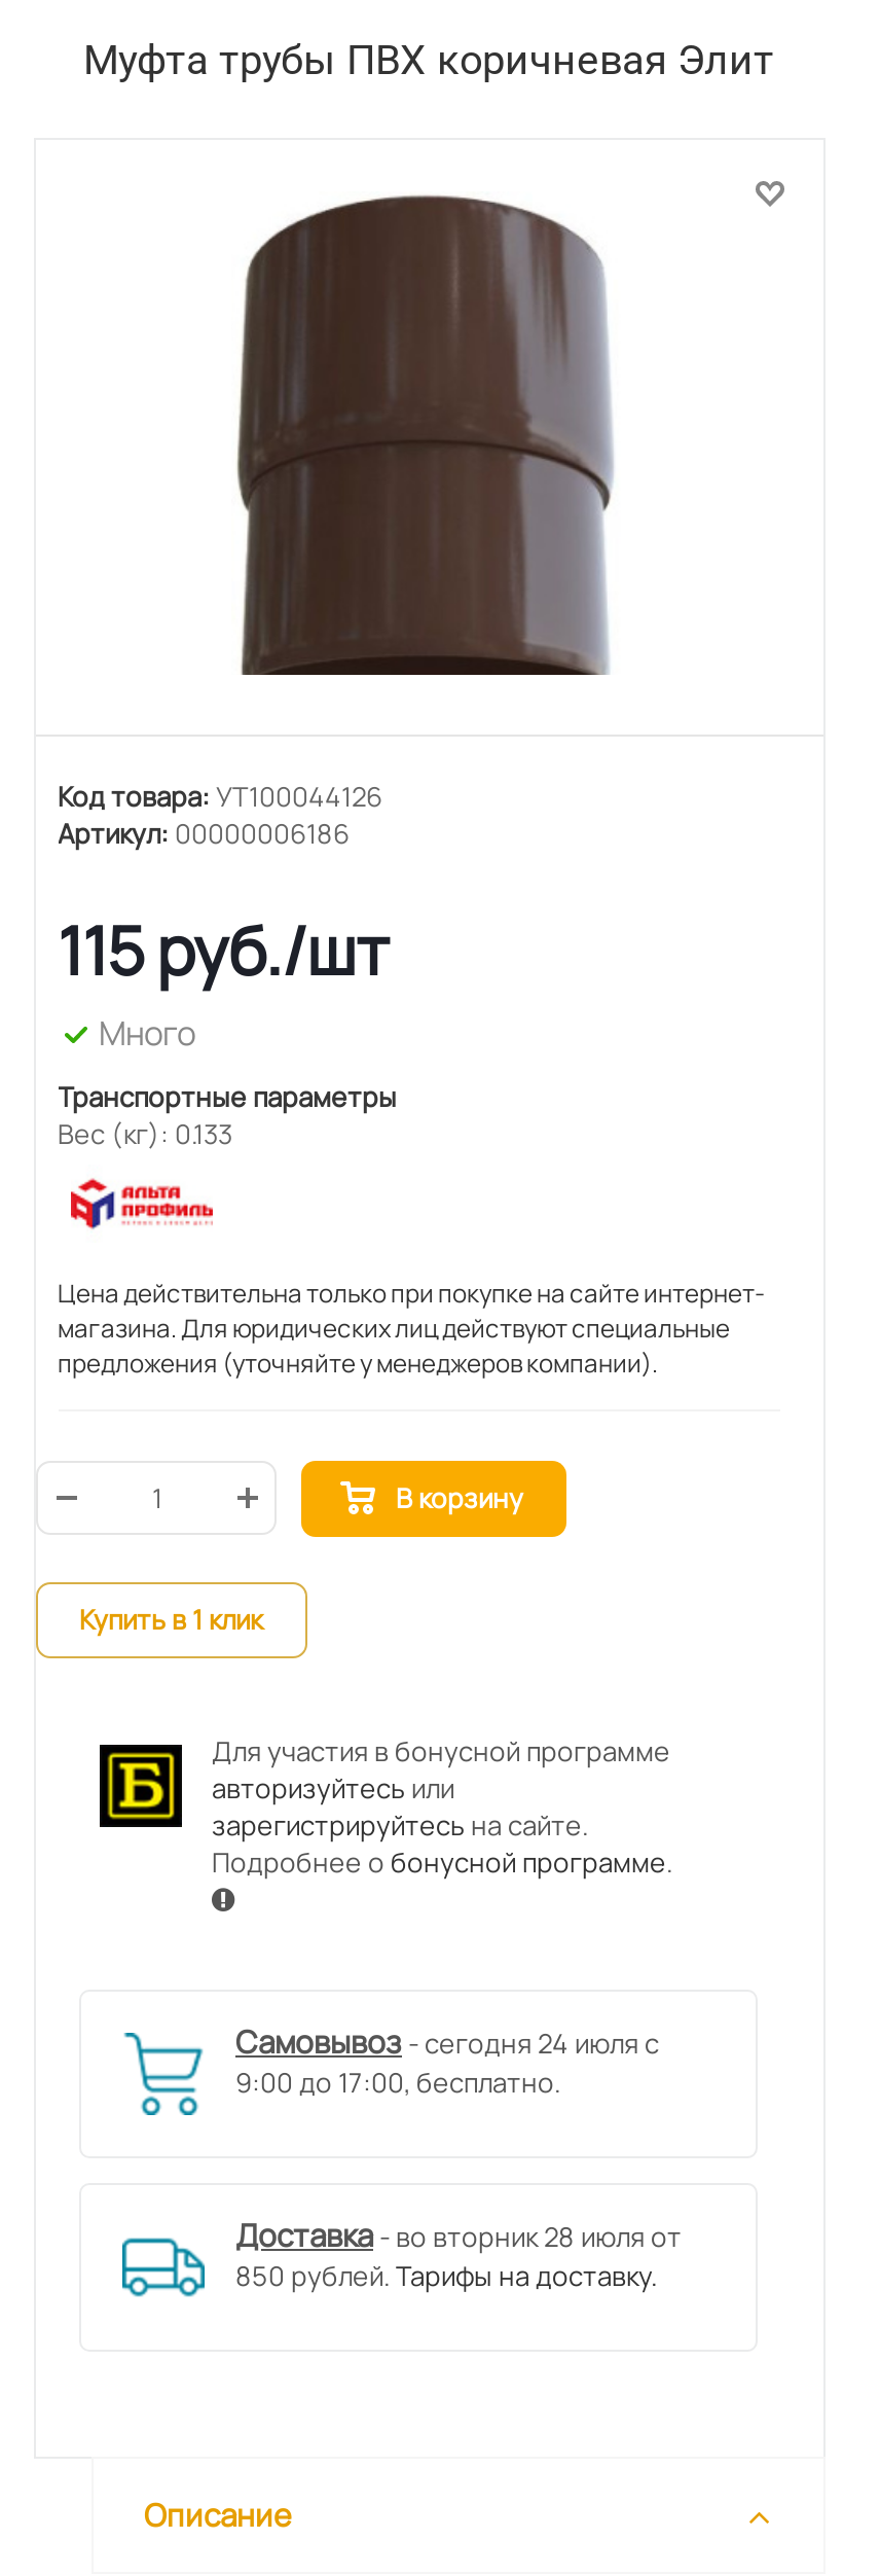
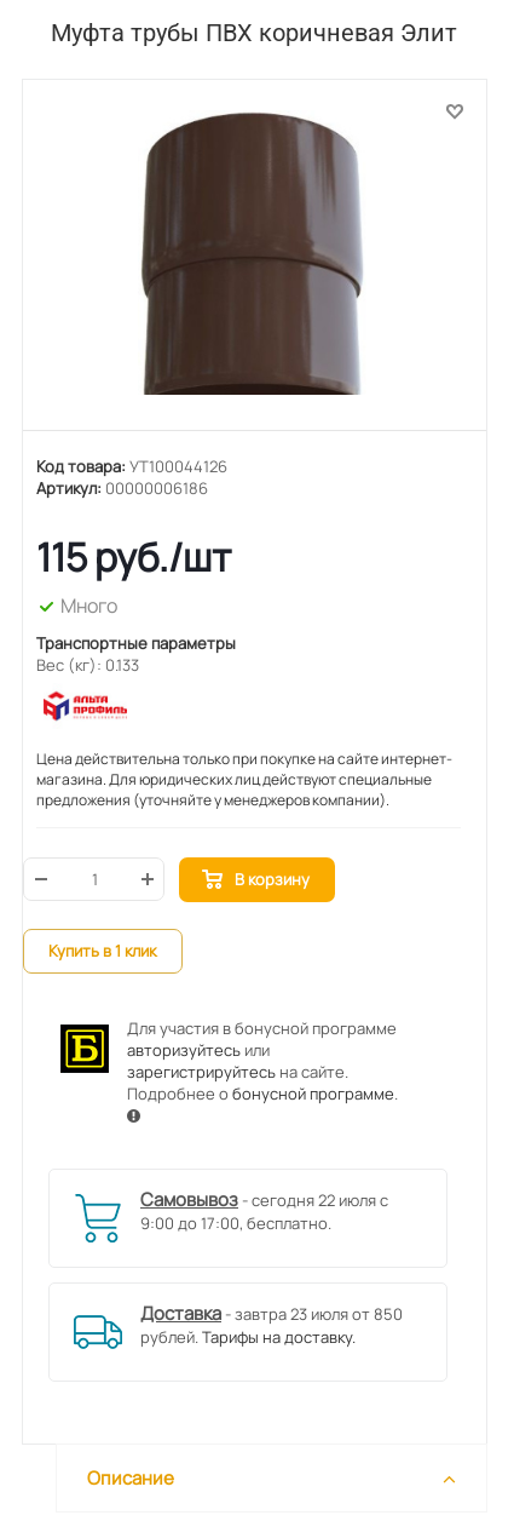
[235,2020,659,2064] Самовывоз - сегодня 24 июля с -> [140,1187,388,1212] Самовывоз - сегодня 22 июля с
[235,2214,682,2294] Доставка- во вторник 28 июля от | 850 рублей. Тарифы на доставку. -> [140,1301,403,1348] Доставка- завтра 23 июля от 850 | рублей. Тарифы на доставку.

